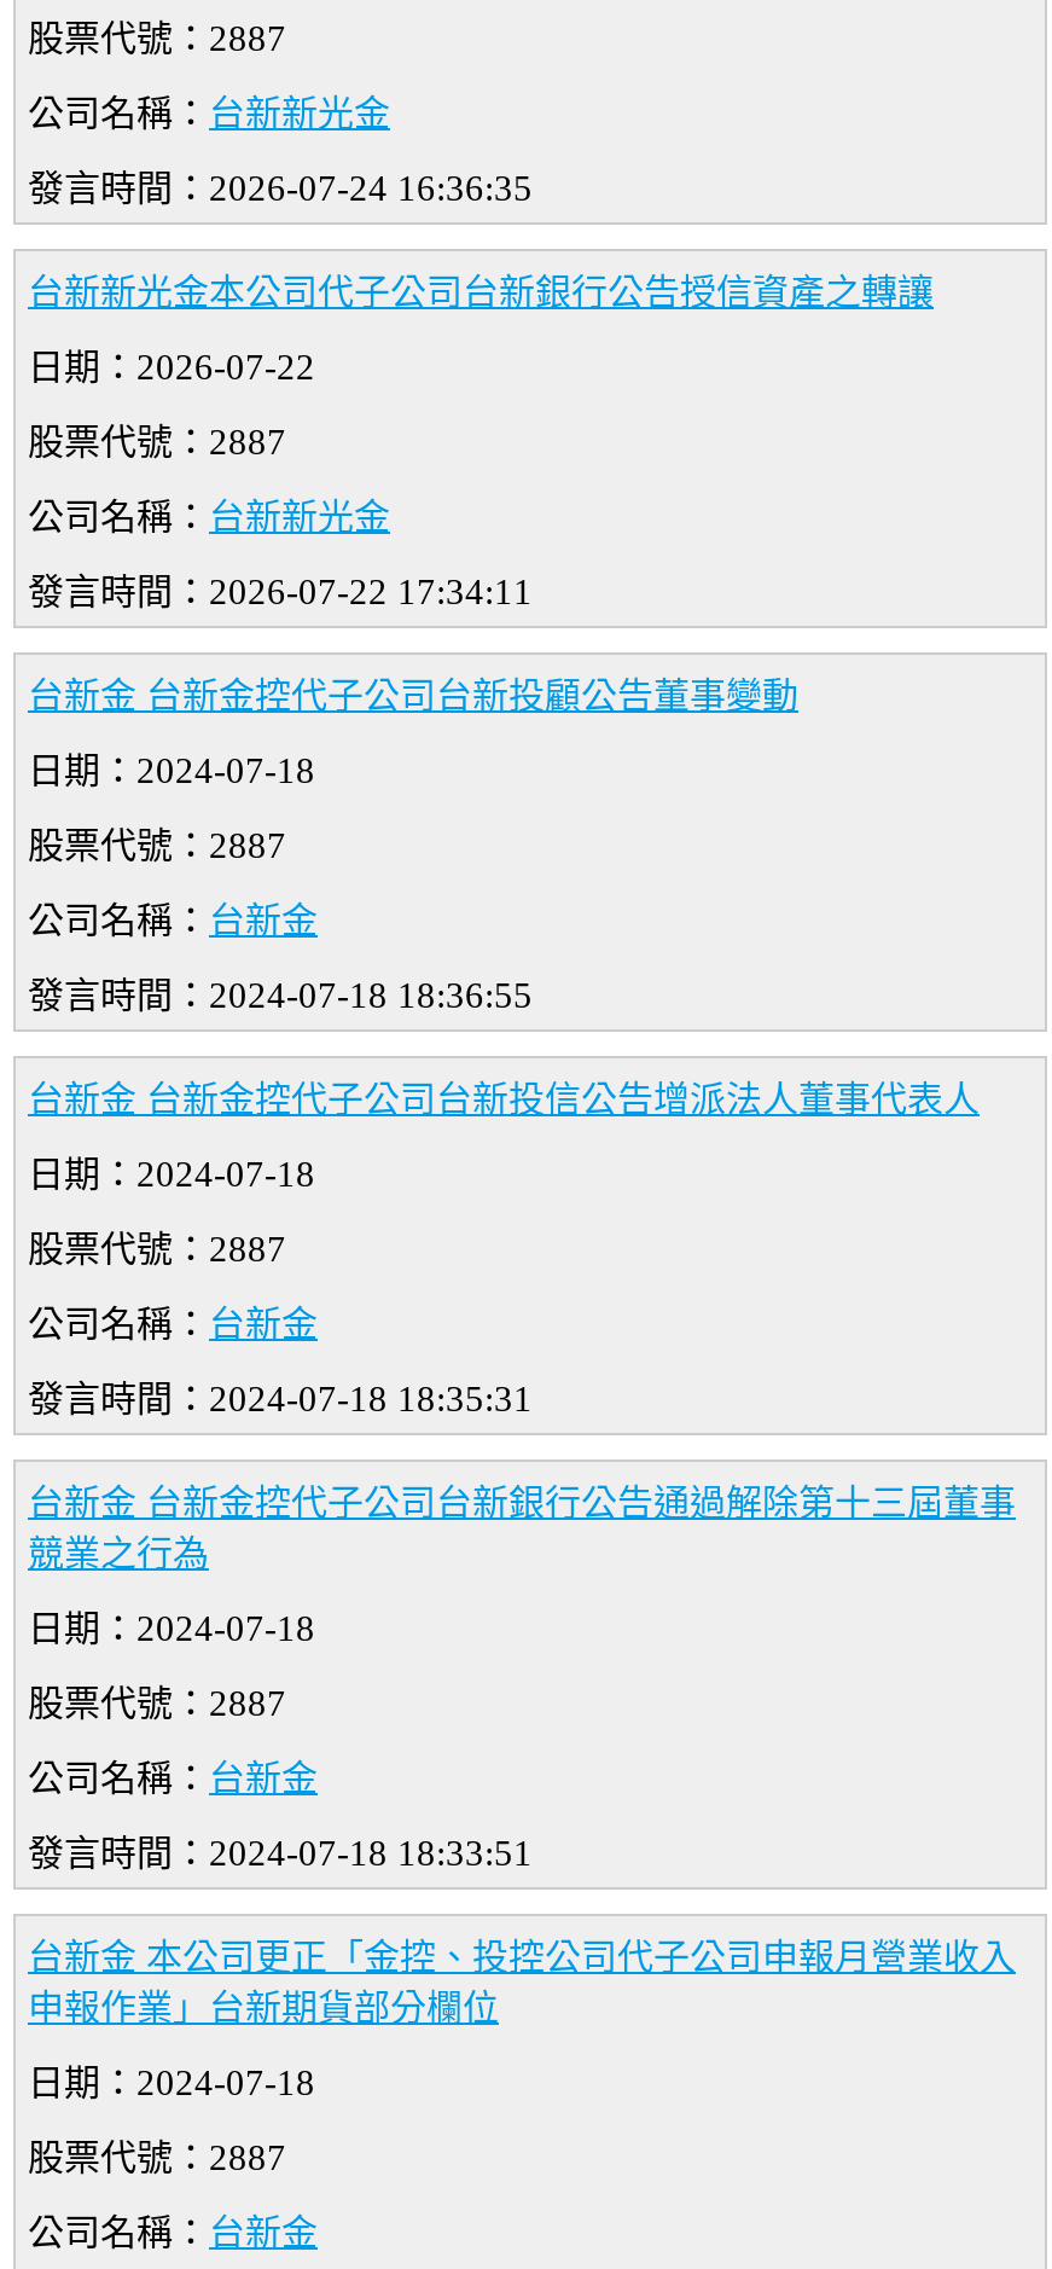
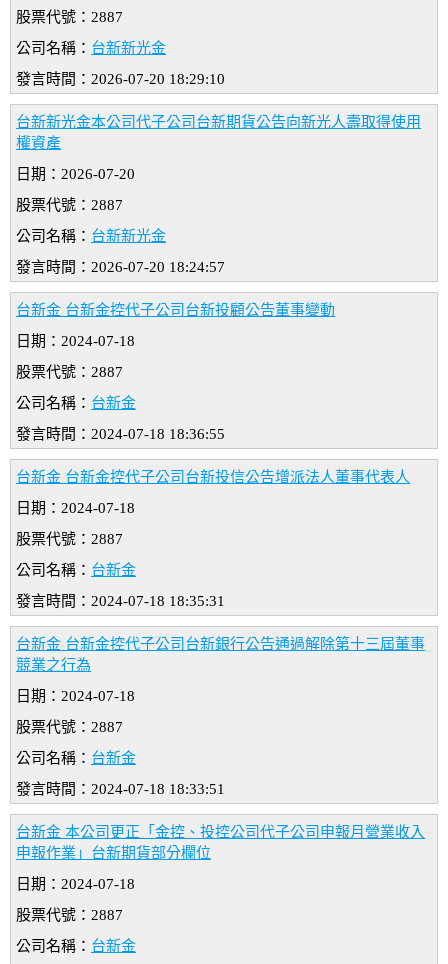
[28,170,533,208] 發言時間：2026-07-24 16:36:35 -> [16,71,225,87] 發言時間：2026-07-20 18:29:10
[28,274,934,312] 台新新光金本公司代子公司台新銀行公告授信資產之轉讓 -> [16,114,421,151] 台新新光金本公司代子公司台新期貨公告向新光人壽取得使用 | 權資產
[28,348,315,387] 日期：2026-07-22 -> [16,166,135,182] 日期：2026-07-20
[28,573,533,612] 發言時間：2026-07-22 17:34:11 -> [16,259,225,275] 發言時間：2026-07-20 18:24:57

